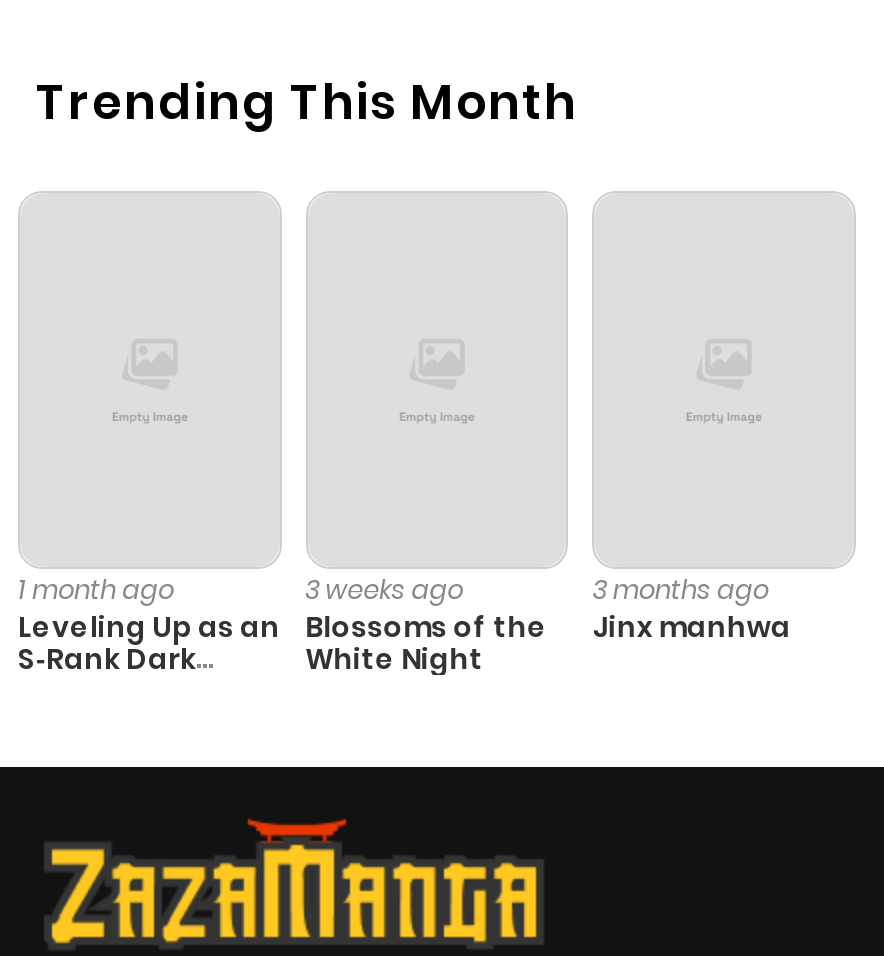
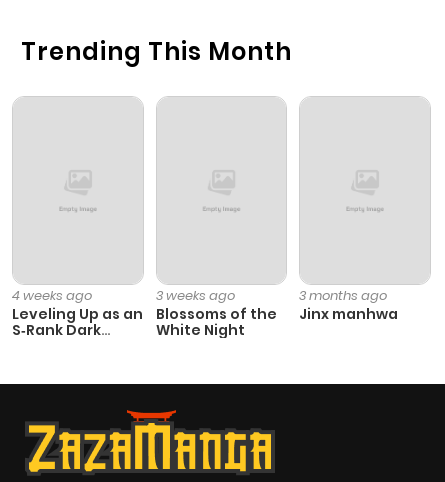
[18,570,174,608] 1 month ago -> [12,286,92,305] 4 weeks ago

